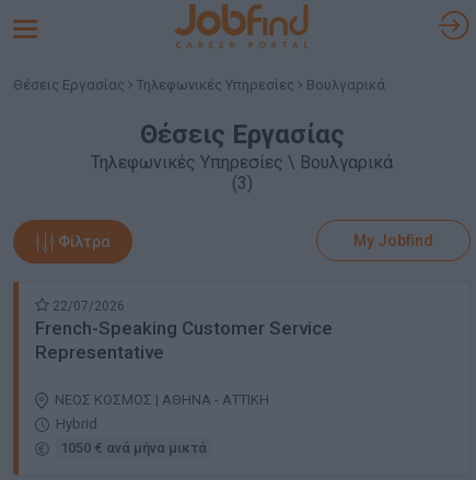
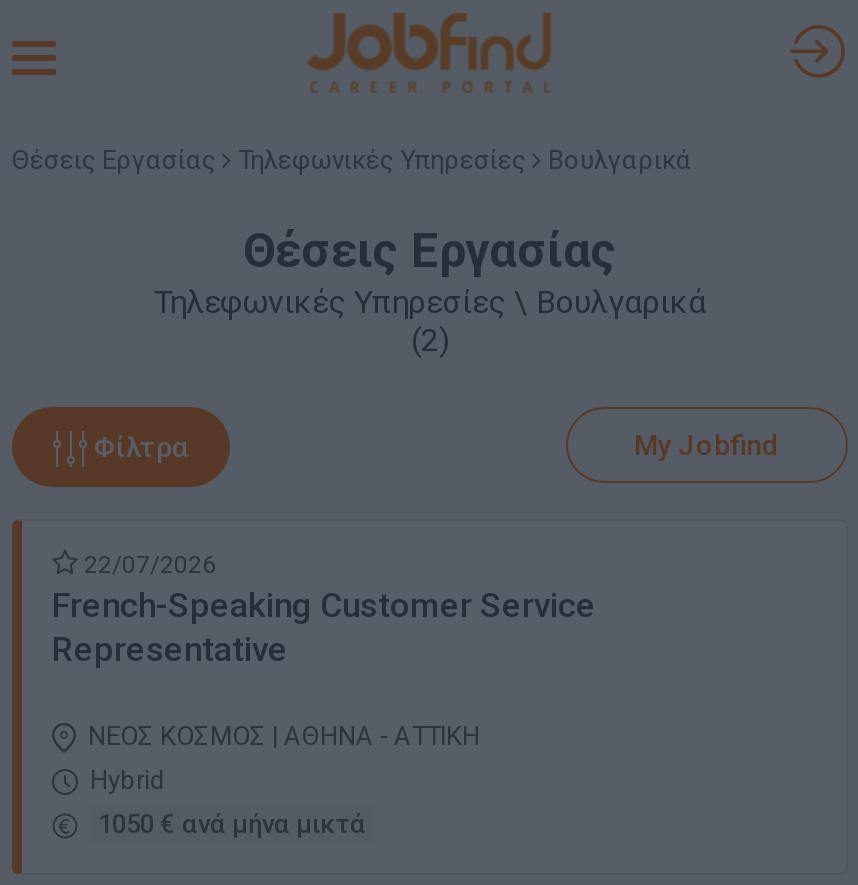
[231,173,252,194] (3) -> [411,321,449,359] (2)

